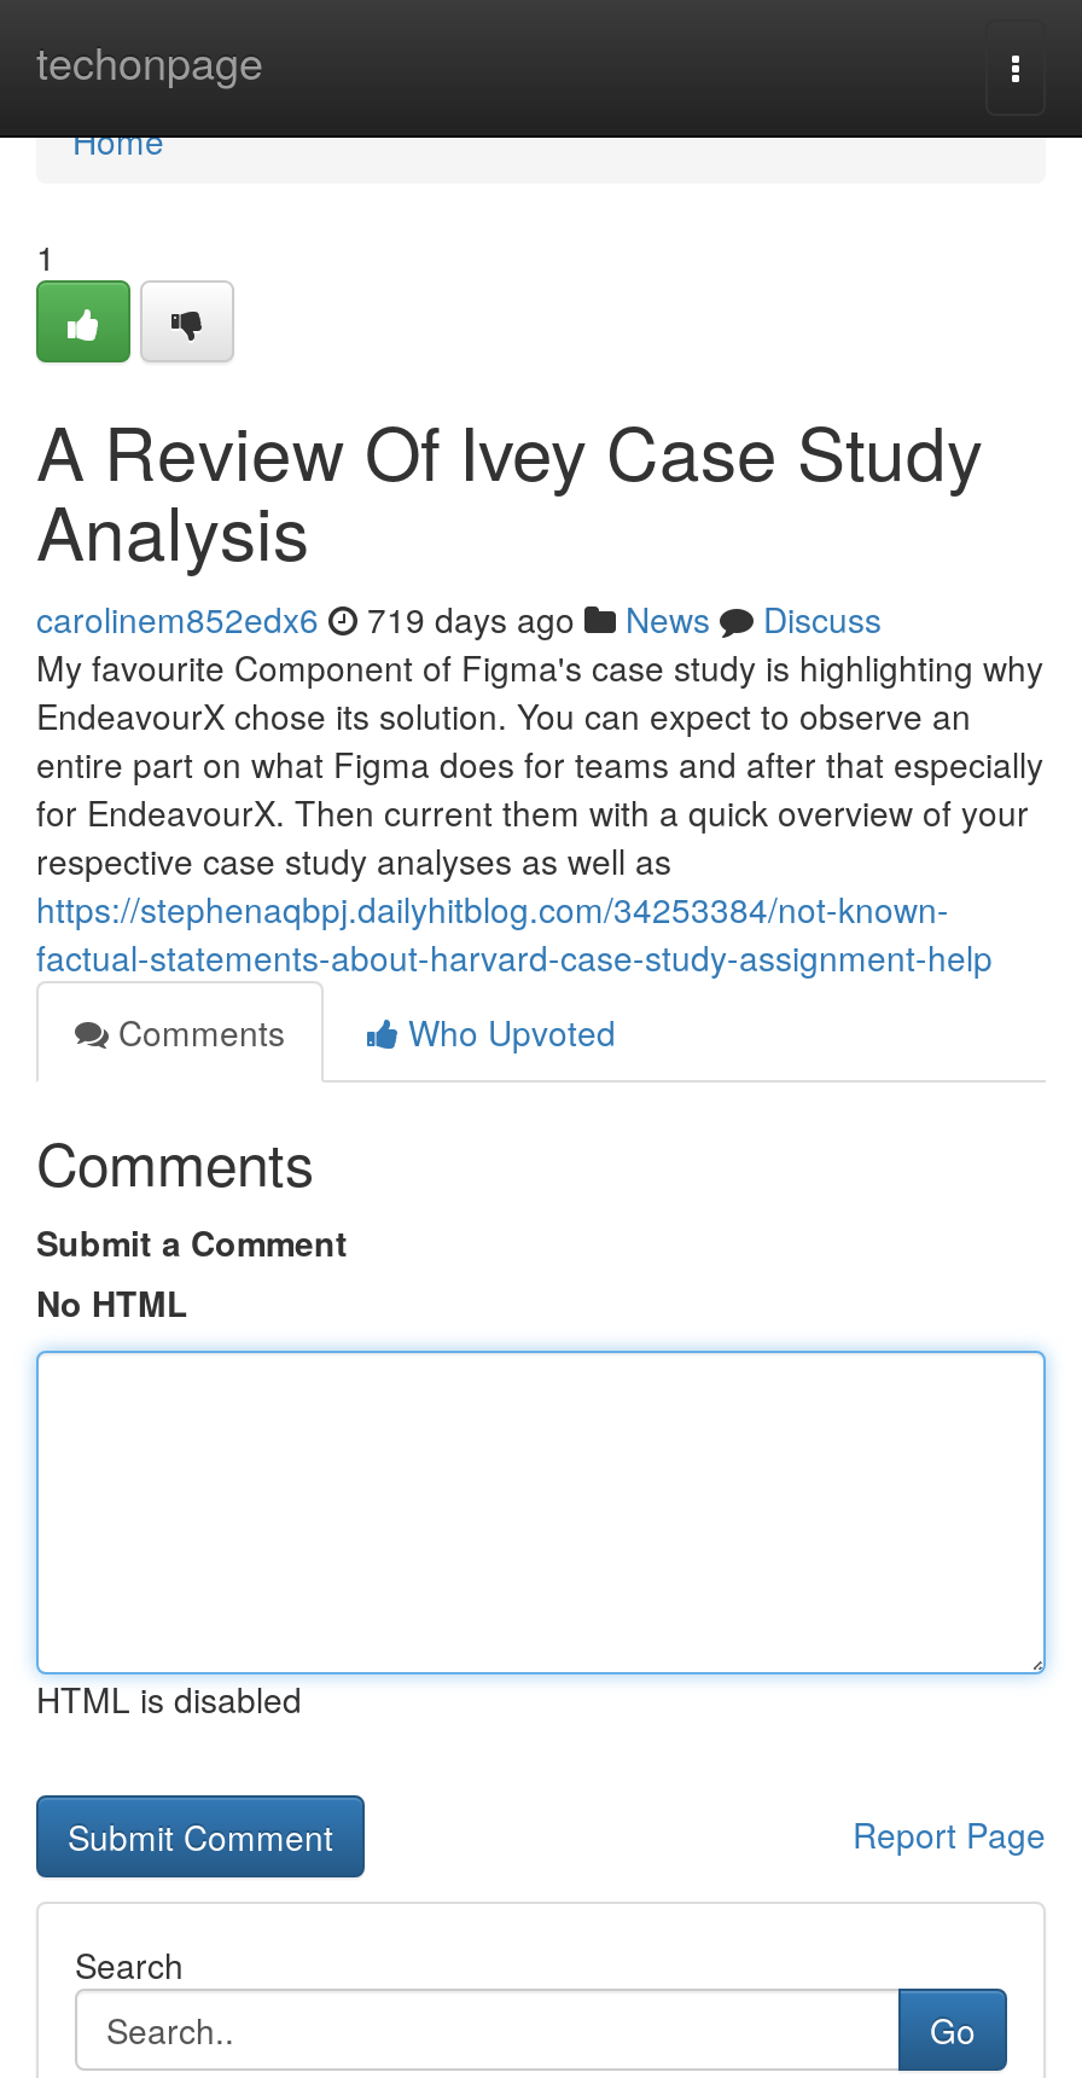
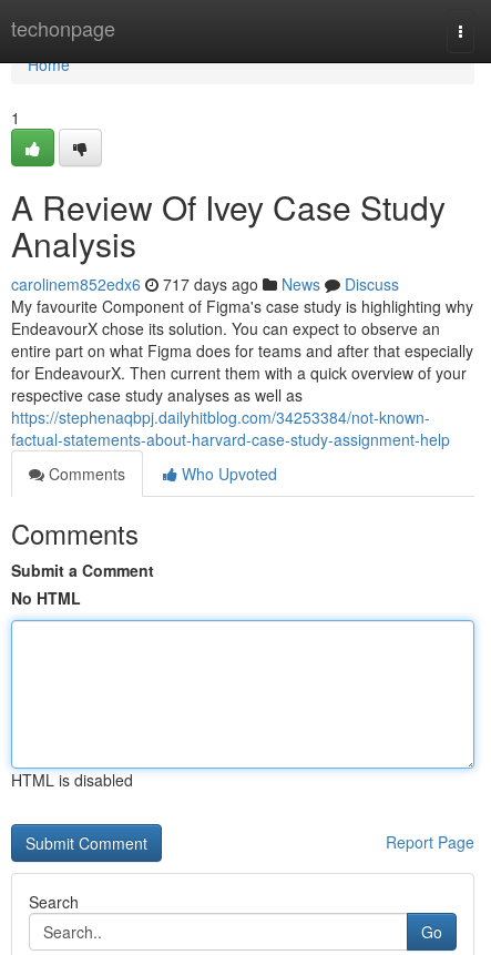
[36,594,882,643] carolinem852edx6 719 days ago News Discuss -> [11,273,399,295] carolinem852edx6 717 days ago News Discuss

